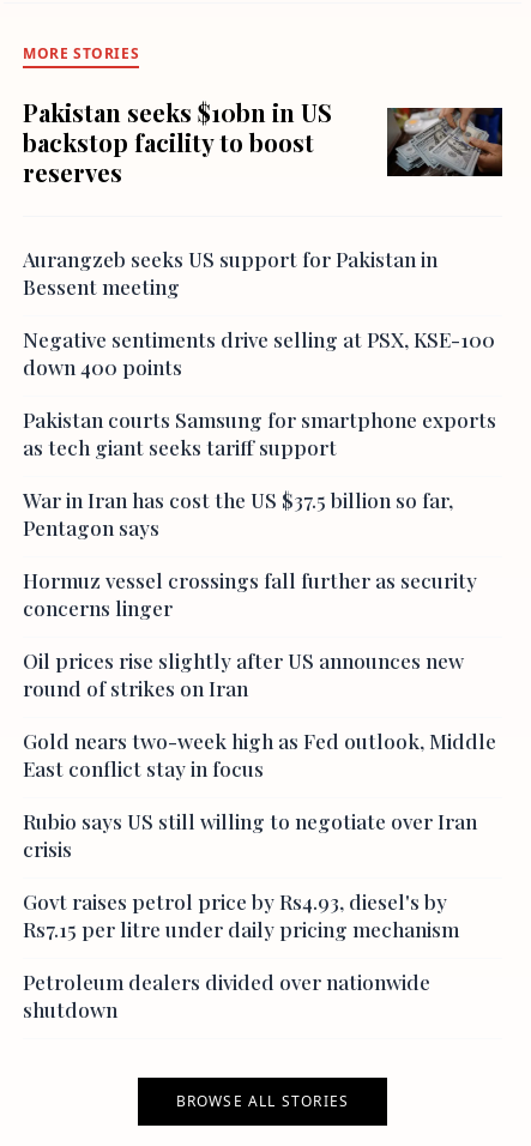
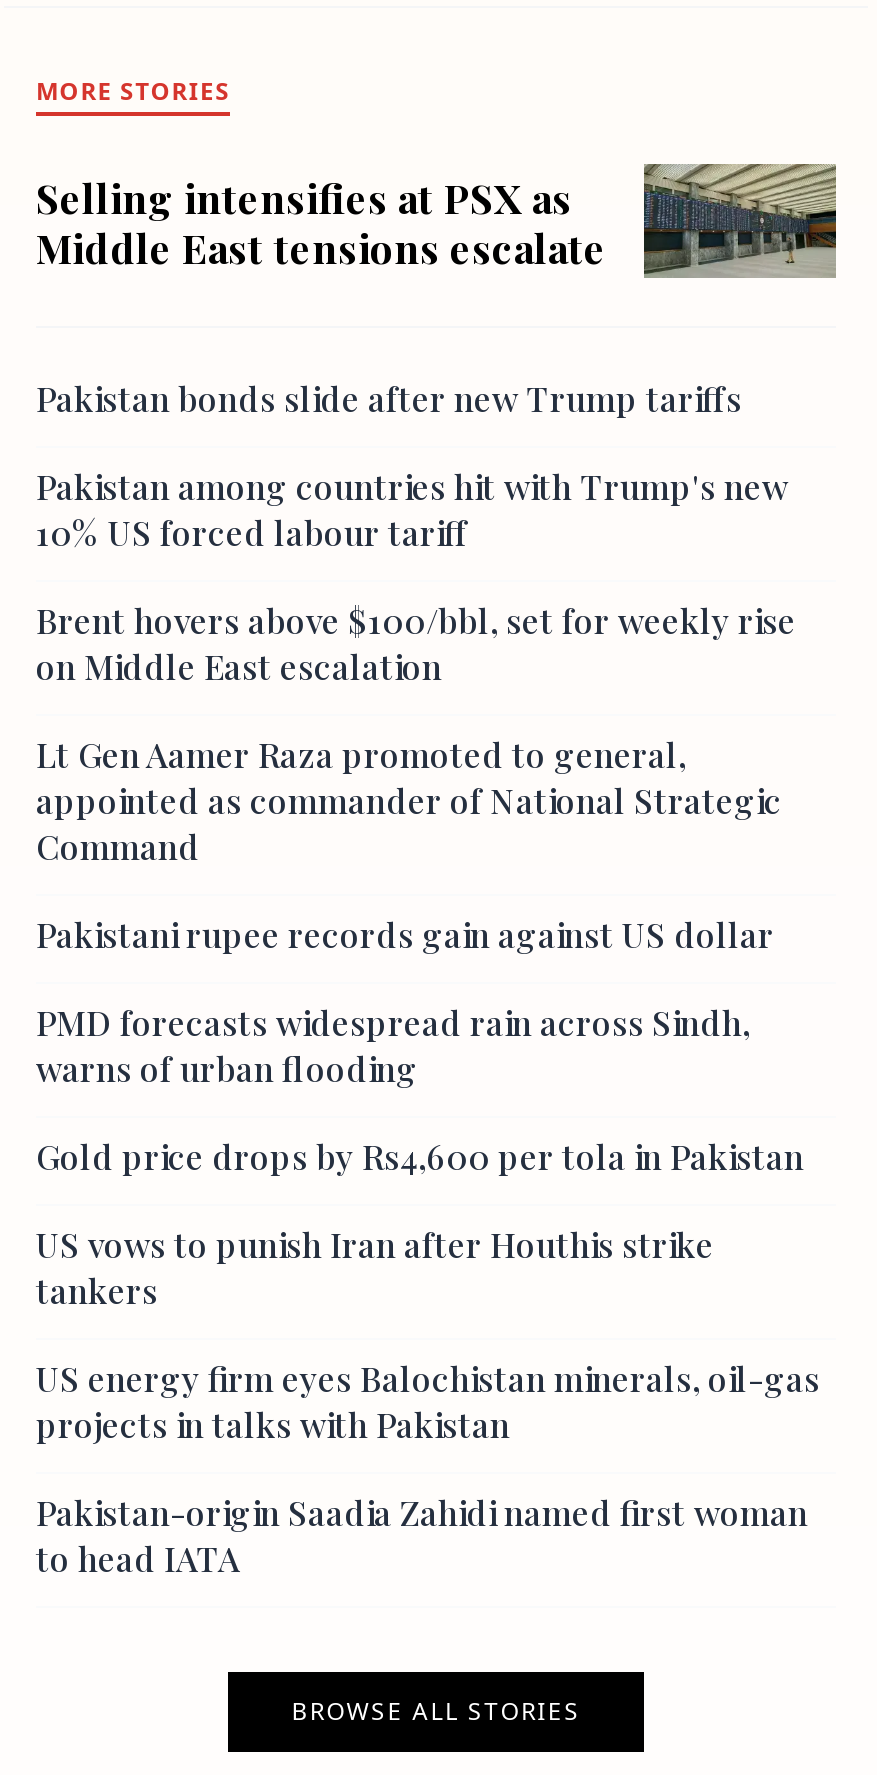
[23,96,332,188] Pakistan seeks $10bn in US | backstop facility to boost | reserves -> [36,169,606,273] Selling intensifies at PSX as | Middle East tensions escalate
[386,107,503,177] [image] -> [642,162,836,278] [image]
[23,246,438,300] Aurangzeb seeks US support for Pakistan in | Bessent meeting -> [36,377,742,421] Pakistan bonds slide after new Trump tariffs
[23,326,495,380] Negative sentiments drive selling at PSX, KSE-100 | down 400 points -> [36,465,788,555] Pakistan among countries hit with Trump's new | 10% US forced labour tariff
[23,406,496,460] Pakistan courts Samsung for smartphone exports | as tech giant seeks tariff support -> [36,599,796,689] Brent hovers above $100/bbl, set for weekly rise | on Middle East escalation
[23,487,453,541] War in Iran has cost the US $37.5 billion so far, | Pentagon says -> [36,733,782,869] Lt Gen Aamer Raza promoted to general, | appointed as commander of National Strategic | Command
[23,567,477,621] Hormuz vessel crossings fall further as security | concerns linger -> [36,913,774,957] Pakistani rupee records gain against US dollar
[23,647,464,701] Oil prices rise slightly after US announces new | round of strikes on Iran -> [36,1001,750,1091] PMD forecasts widespread rain across Sindh, | warns of urban flooding
[23,728,496,781] Gold nears two-week high as Fed outlook, Middle | East conflict stay in focus -> [36,1135,804,1179] Gold price drops by Rs4,600 per tola in Pakistan
[23,808,477,862] Rubio says US still willing to negotiate over Iran | crisis -> [36,1223,714,1313] US vows to punish Iran after Houthis strike | tankers
[23,888,459,942] Govt raises petrol price by Rs4.93, diesel's by | Rs7.15 per litre under daily pricing mechanism -> [36,1357,820,1447] US energy firm eyes Balochistan minerals, oil-gas | projects in talks with Pakistan
[23,968,430,1022] Petroleum dealers divided over nationwide | shutdown -> [36,1491,808,1581] Pakistan-origin Saadia Zahidi named first woman | to head IATA

